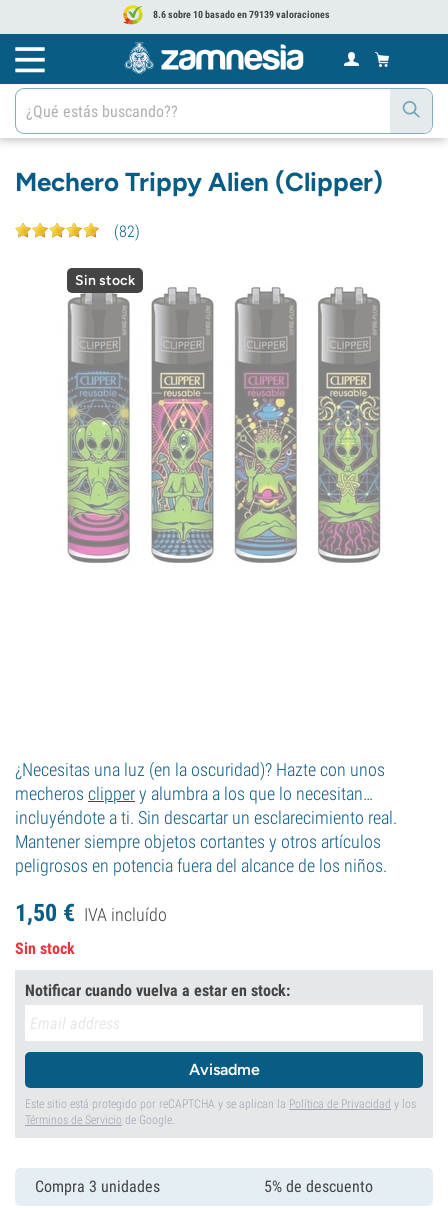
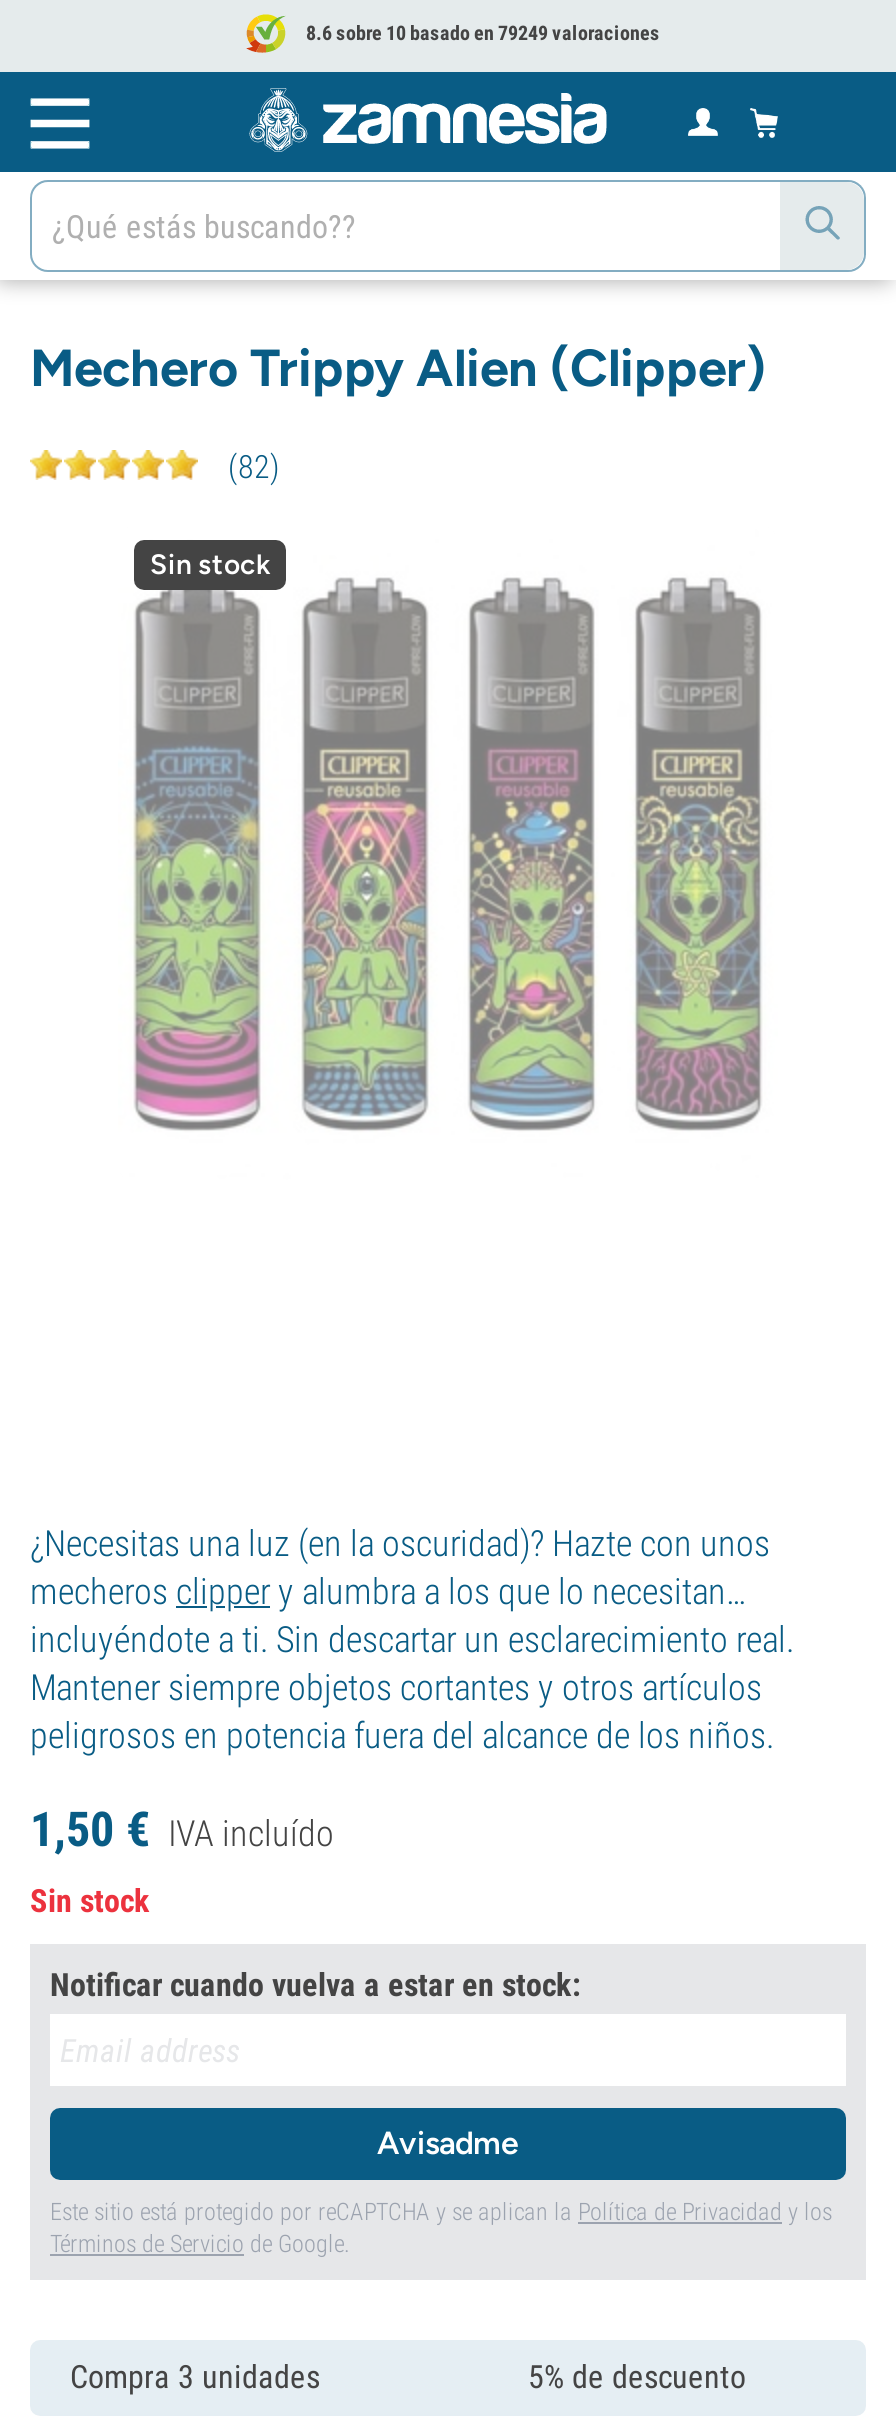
[151,9,330,20] 8.6 sobre 10 basado en 79139 valoraciones -> [302,22,660,44] 8.6 sobre 10 basado en 79249 valoraciones

